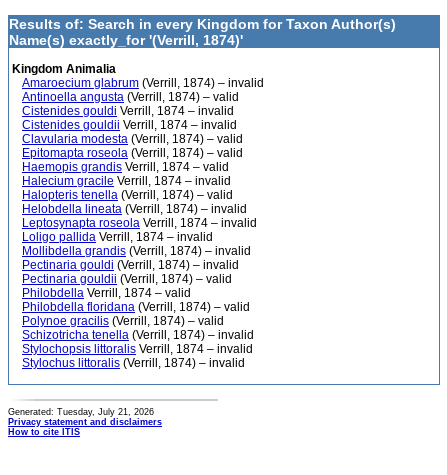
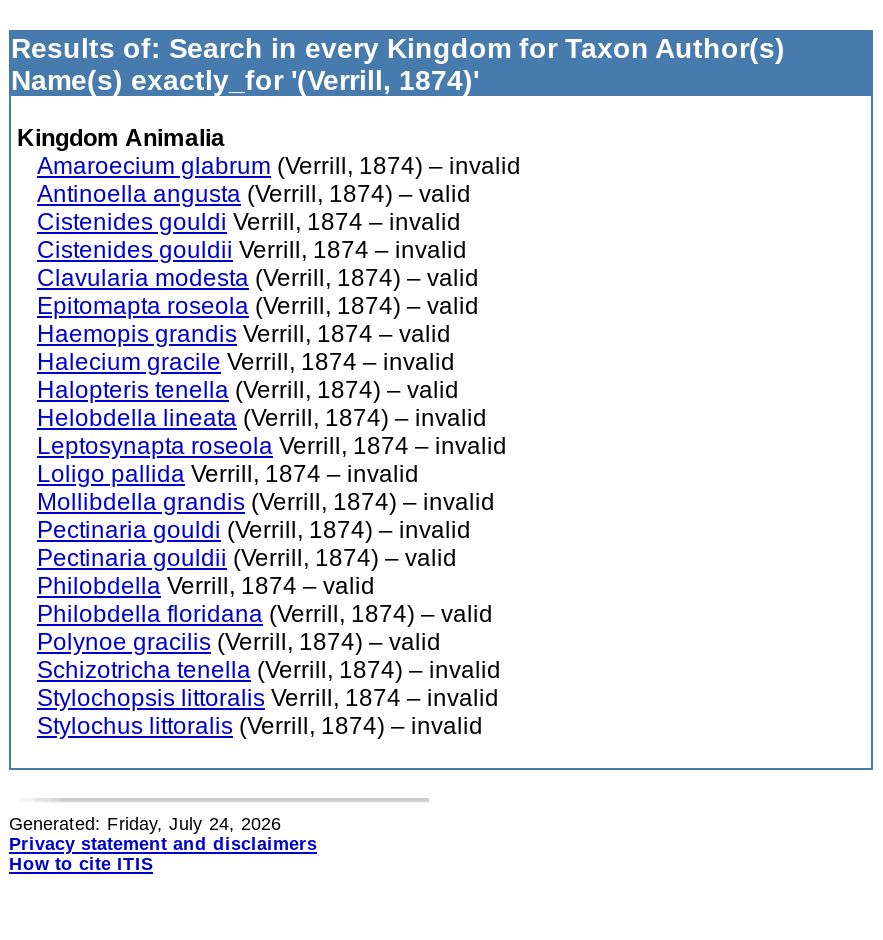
[8,407,154,417] Generated: Tuesday, July 21, 2026 -> [9,814,281,834] Generated: Friday, July 24, 2026

